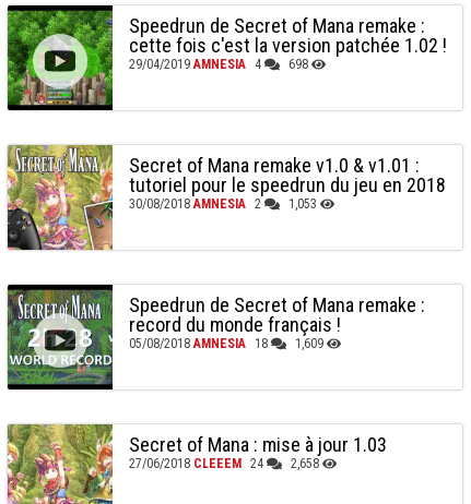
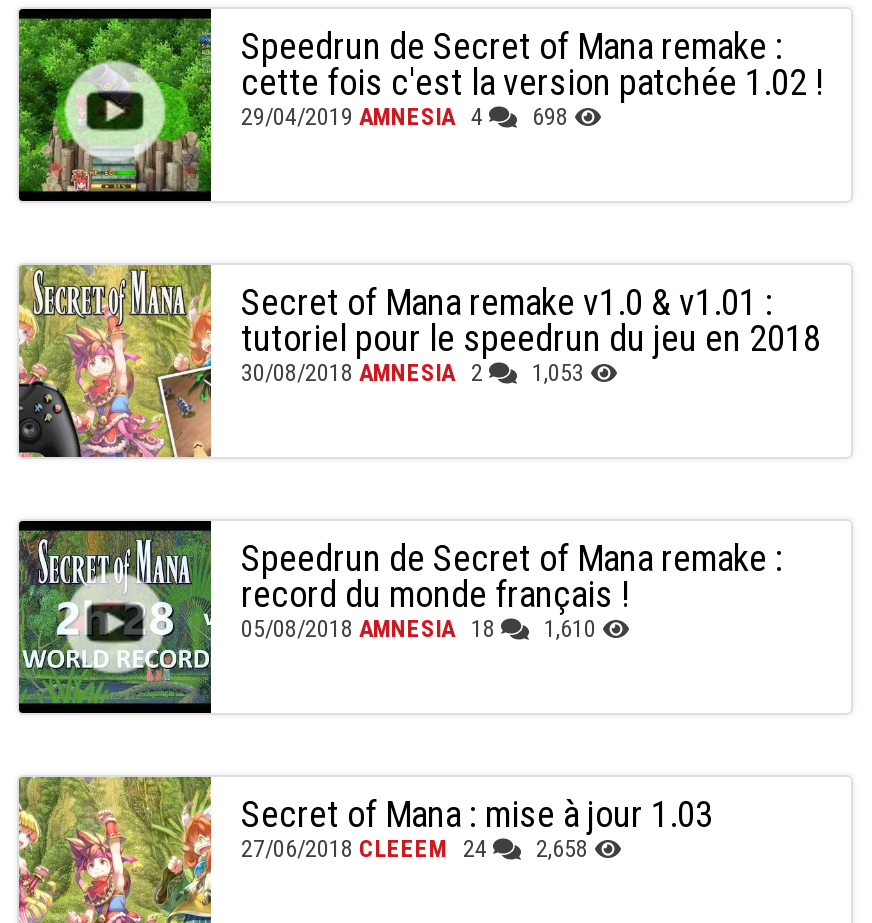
[129,336,323,351] 05/08/2018 AMNESIA 18 1,609 -> [241,615,596,643] 05/08/2018 AMNESIA 18 1,610

